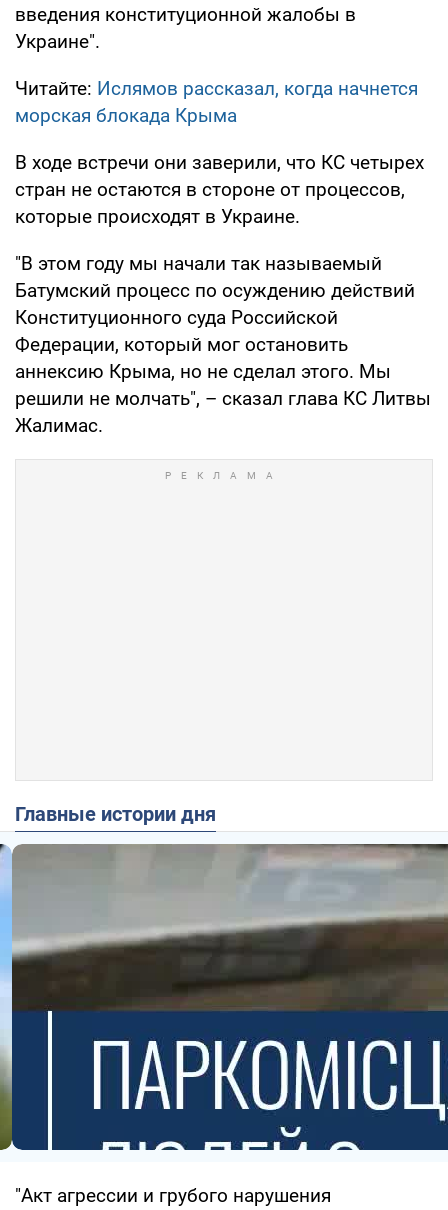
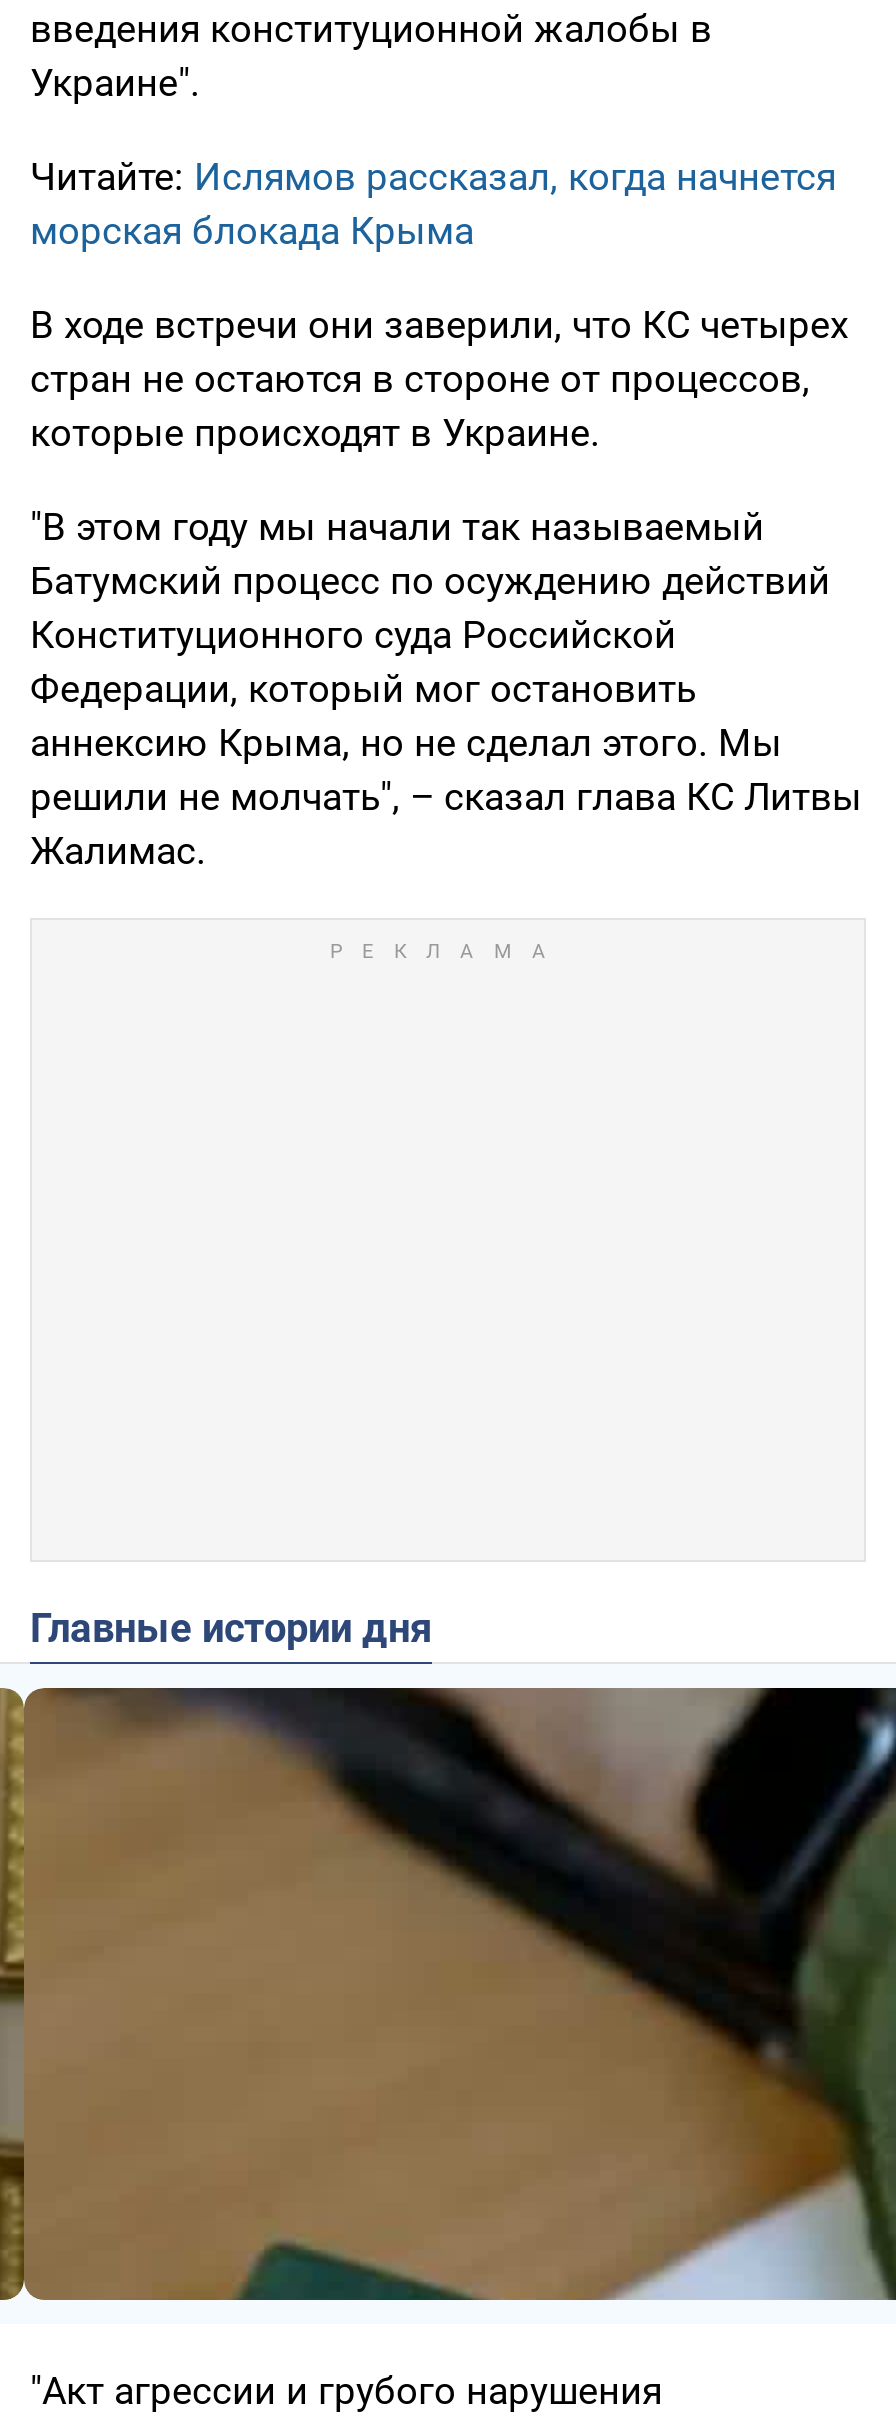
[3,843,445,1151] [image] -> [6,1686,890,2302] [image]

